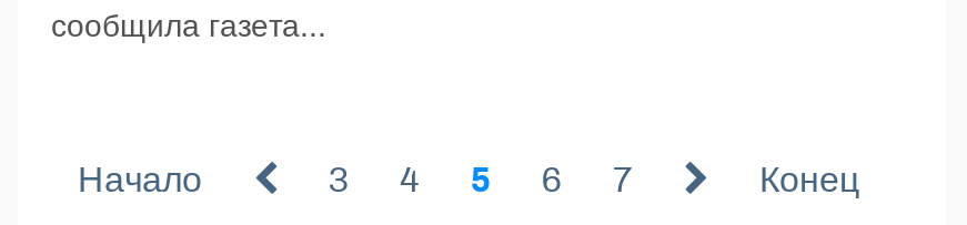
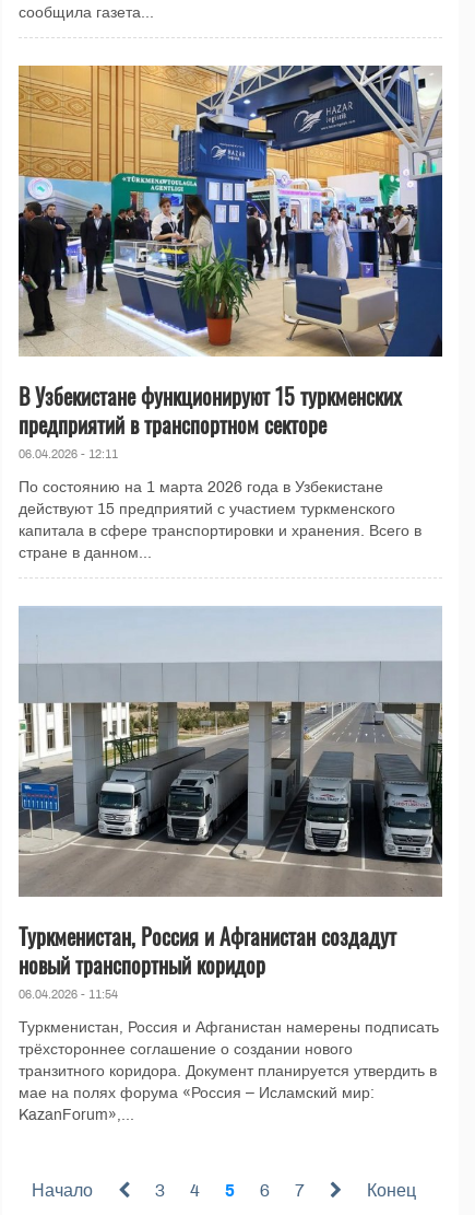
none -> [17,65,443,561] [image] | В Узбекистане функционируют 15 туркменских | предприятий в транспортном секторе | 06.04.2026 - 12:11 | По состоянию на 1 марта 2026 года в Узбекистане | действуют 15 предприятий с участием туркменского | капитала в сфере транспортировки и хранения. Всего в | стране в данном...
none -> [17,606,443,1123] [image] | Туркменистан, Россия и Афганистан создадут | новый транспортный коридор | 06.04.2026 - 11:54 | Туркменистан, Россия и Афганистан намерены подписать | трёхстороннее соглашение о создании нового | транзитного коридора. Документ планируется утвердить в | мае на полях форума «Россия – Исламский мир: | KazanForum»,...

